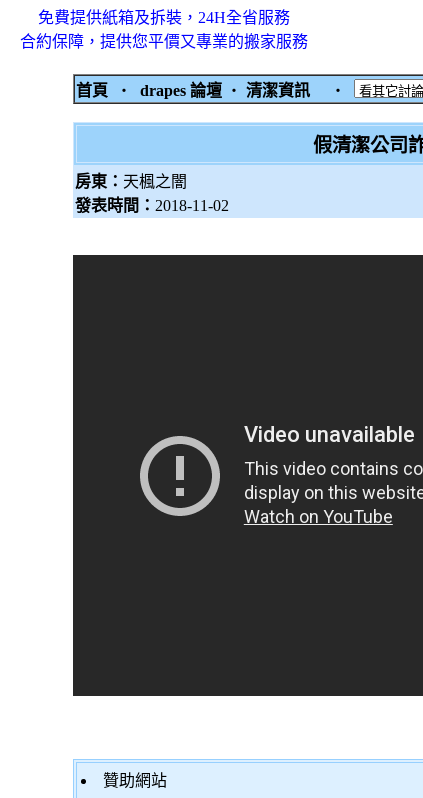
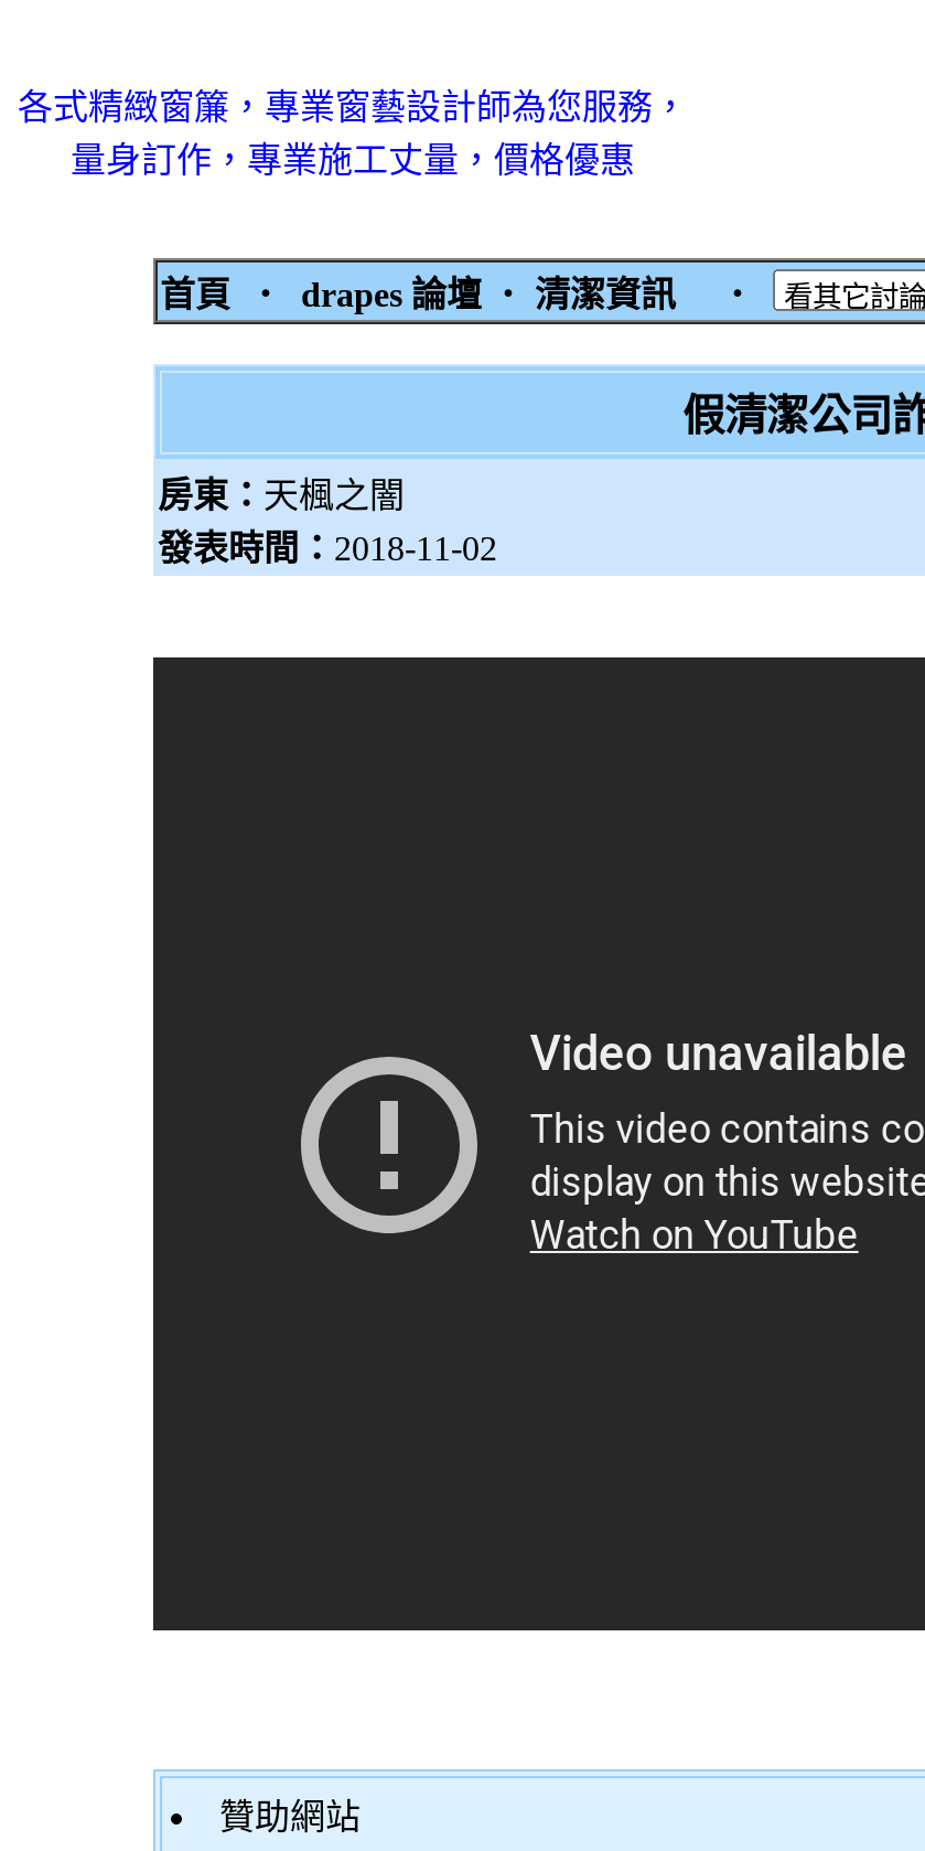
[19,9,307,50] 免費提供紙箱及拆裝，24H全省服務 | 合約保障，提供您平價又專業的搬家服務 -> [18,88,688,179] 各式精緻窗簾，專業窗藝設計師為您服務， | 量身訂作，專業施工丈量，價格優惠

